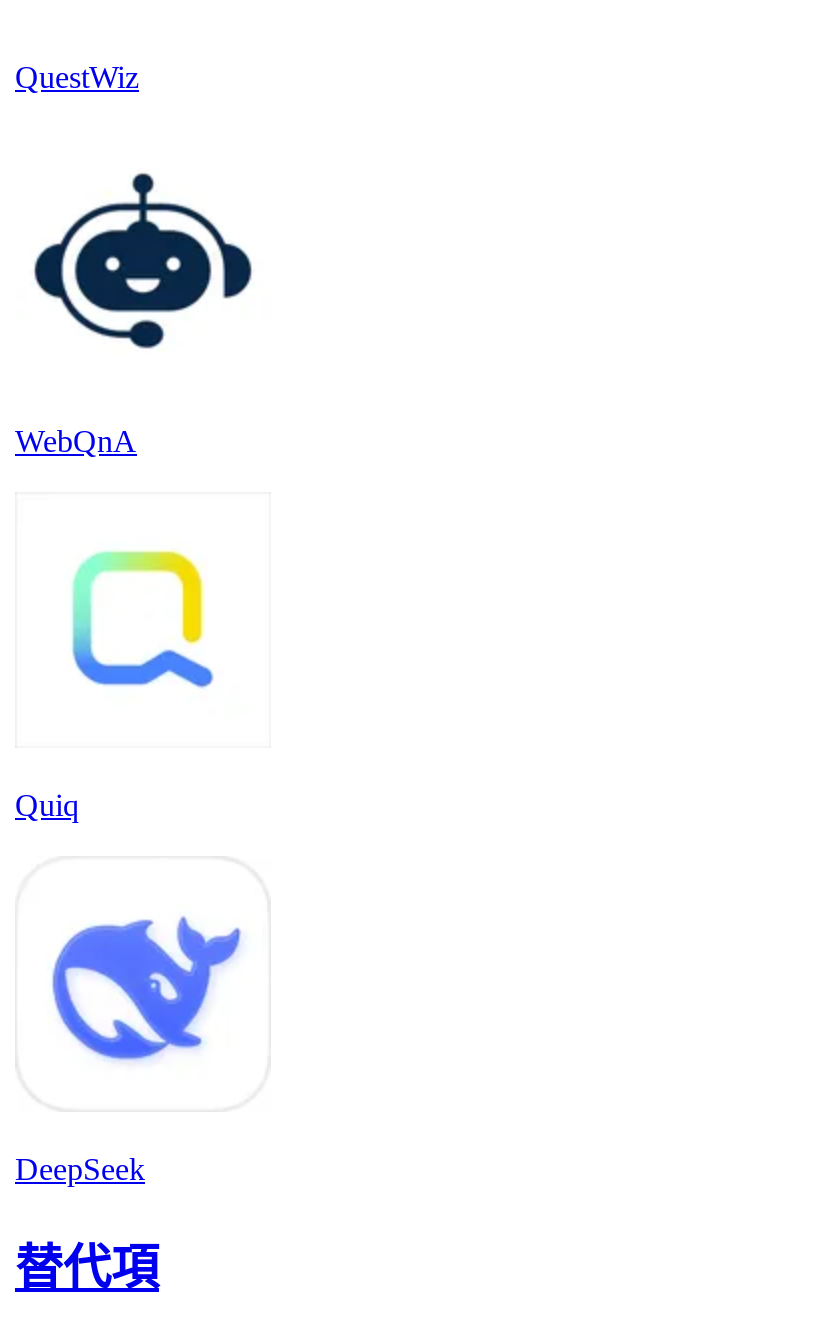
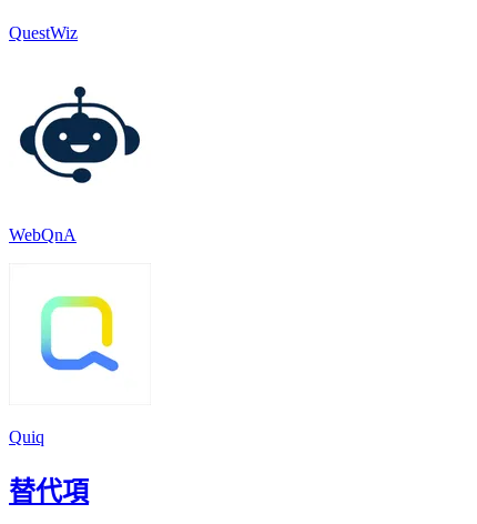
[51,916,243,1062] [image] -> none
[15,1151,145,1185] DeepSeek -> none

